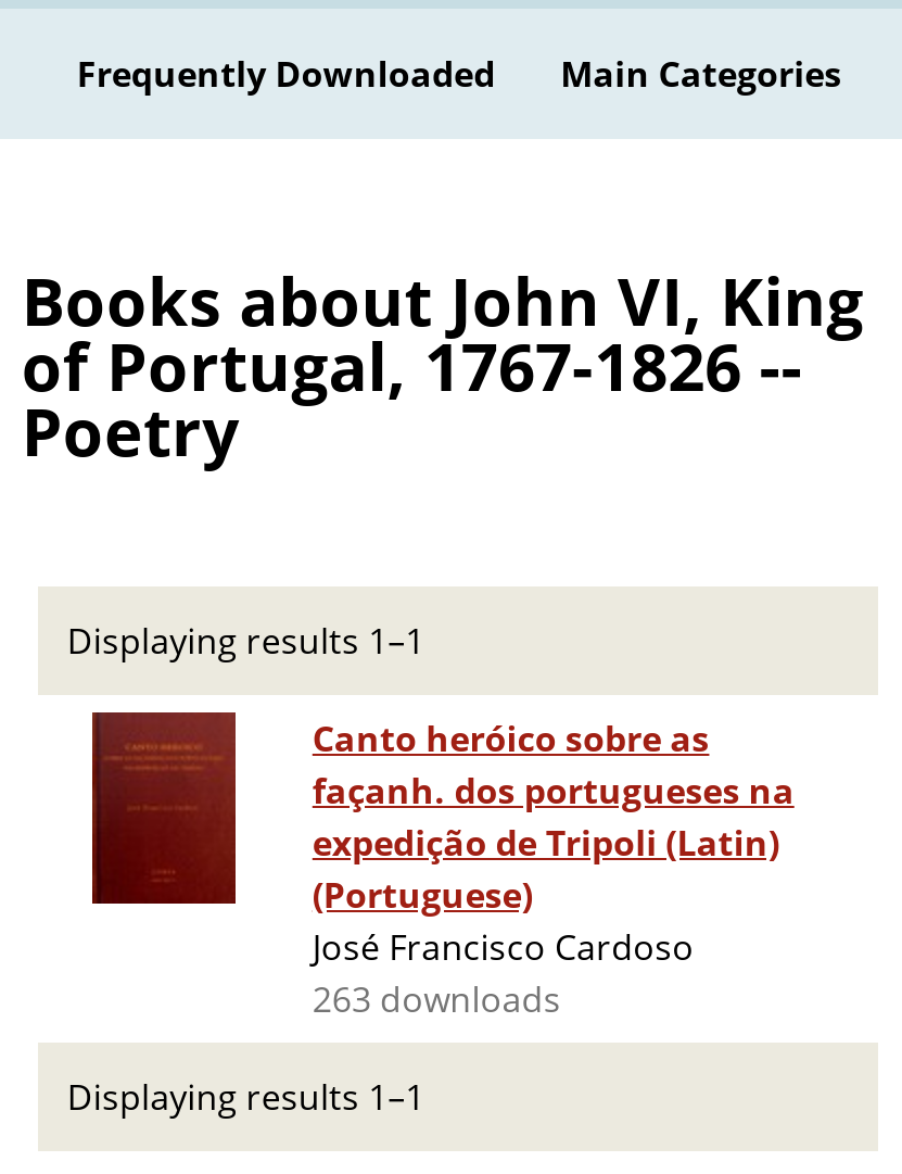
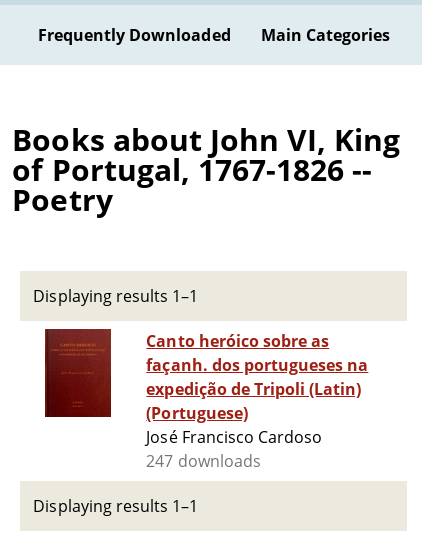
[312,976,561,1023] 263 downloads -> [146,450,261,472] 247 downloads

